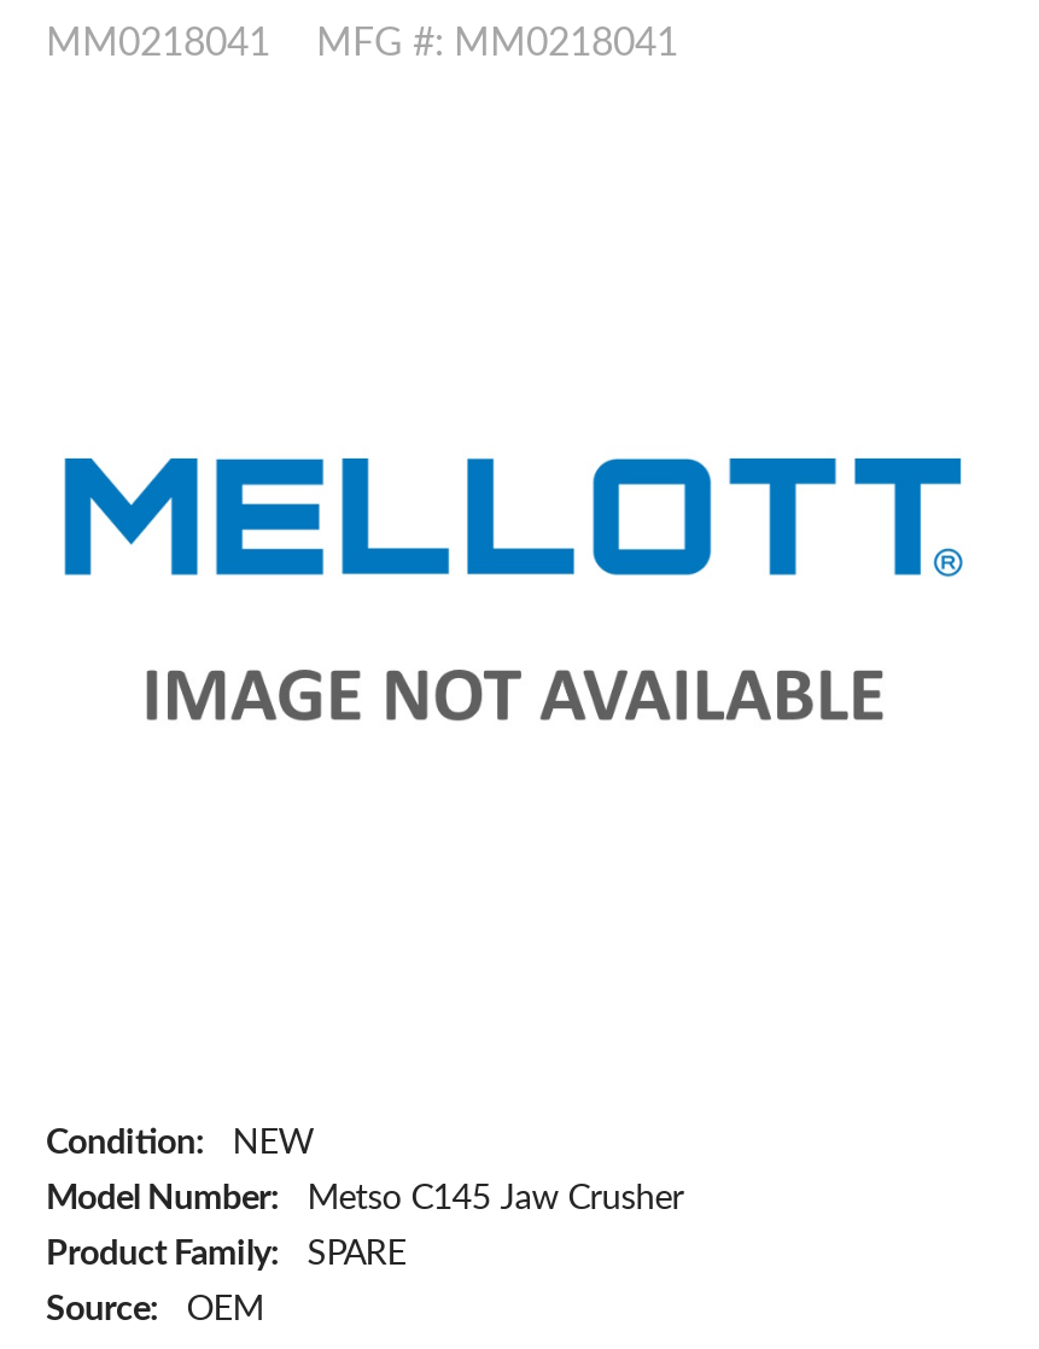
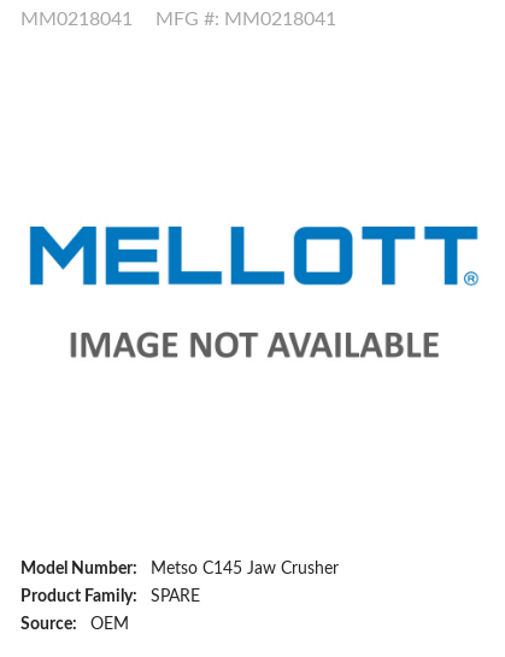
[46,1124,314,1160] Condition: | NEW -> none

